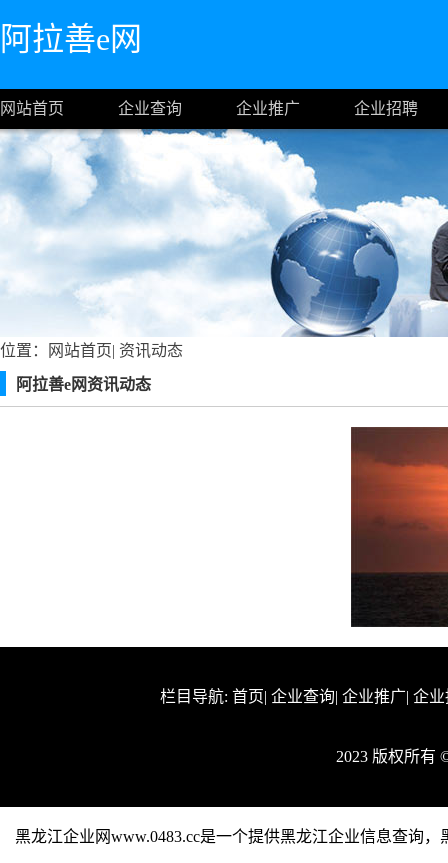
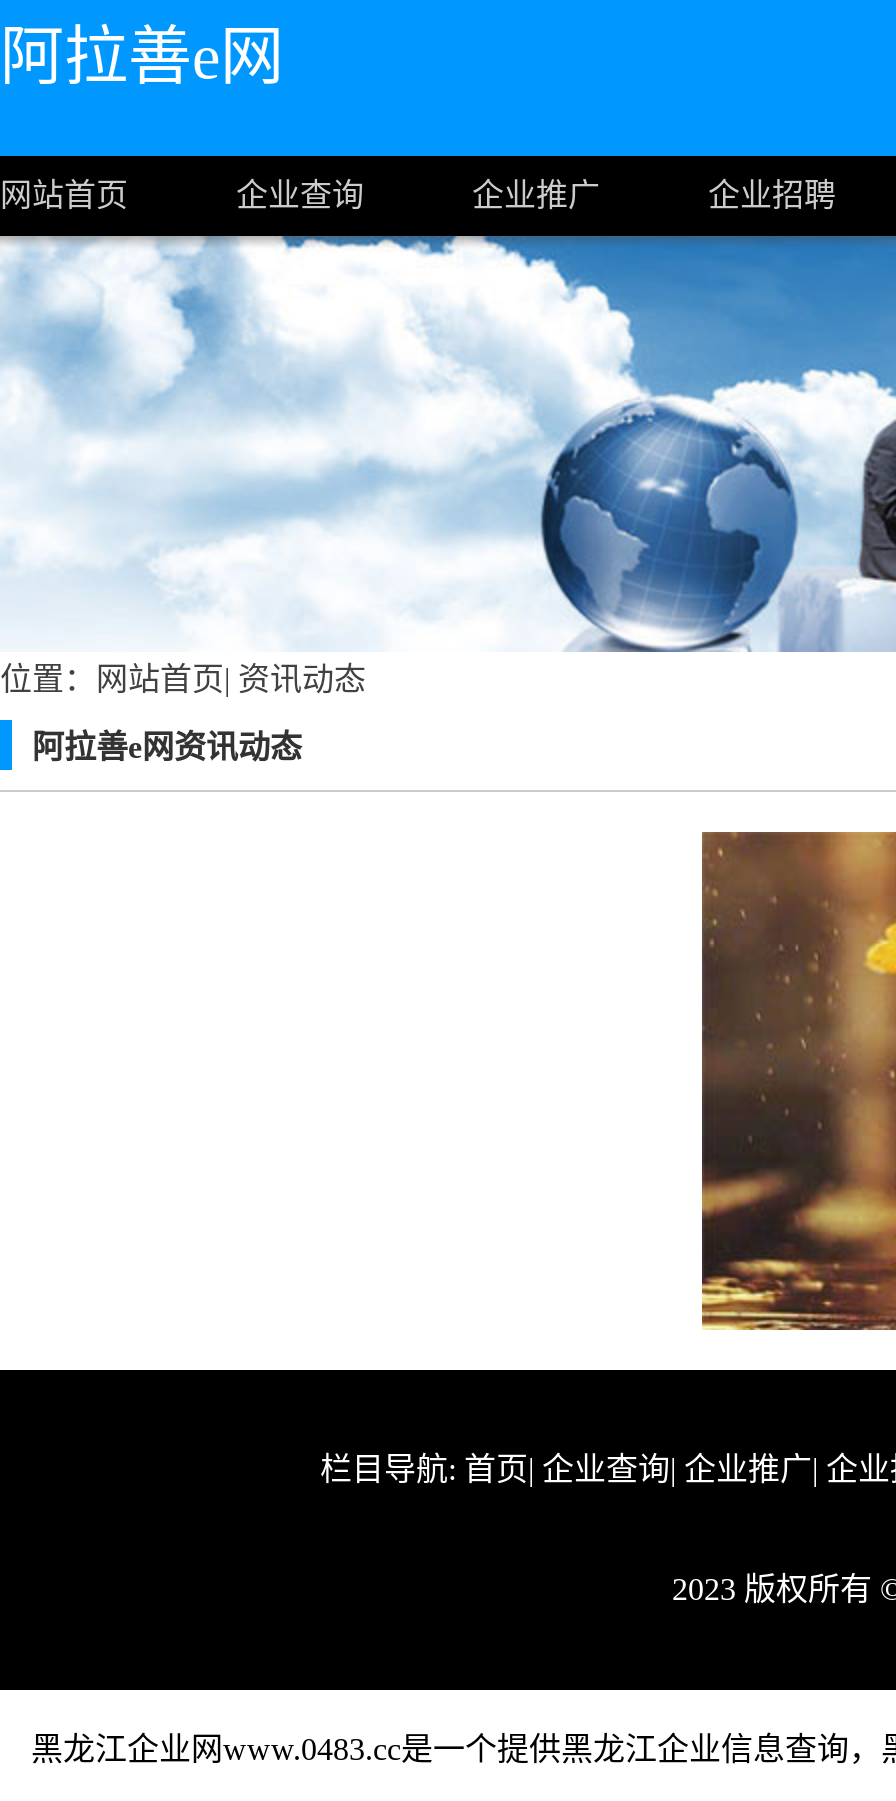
[350,427,445,628] [image] -> [700,832,890,1332] [image]

